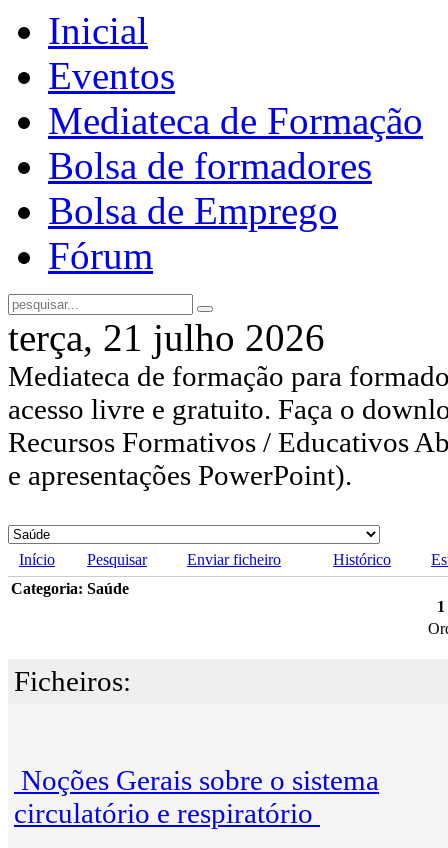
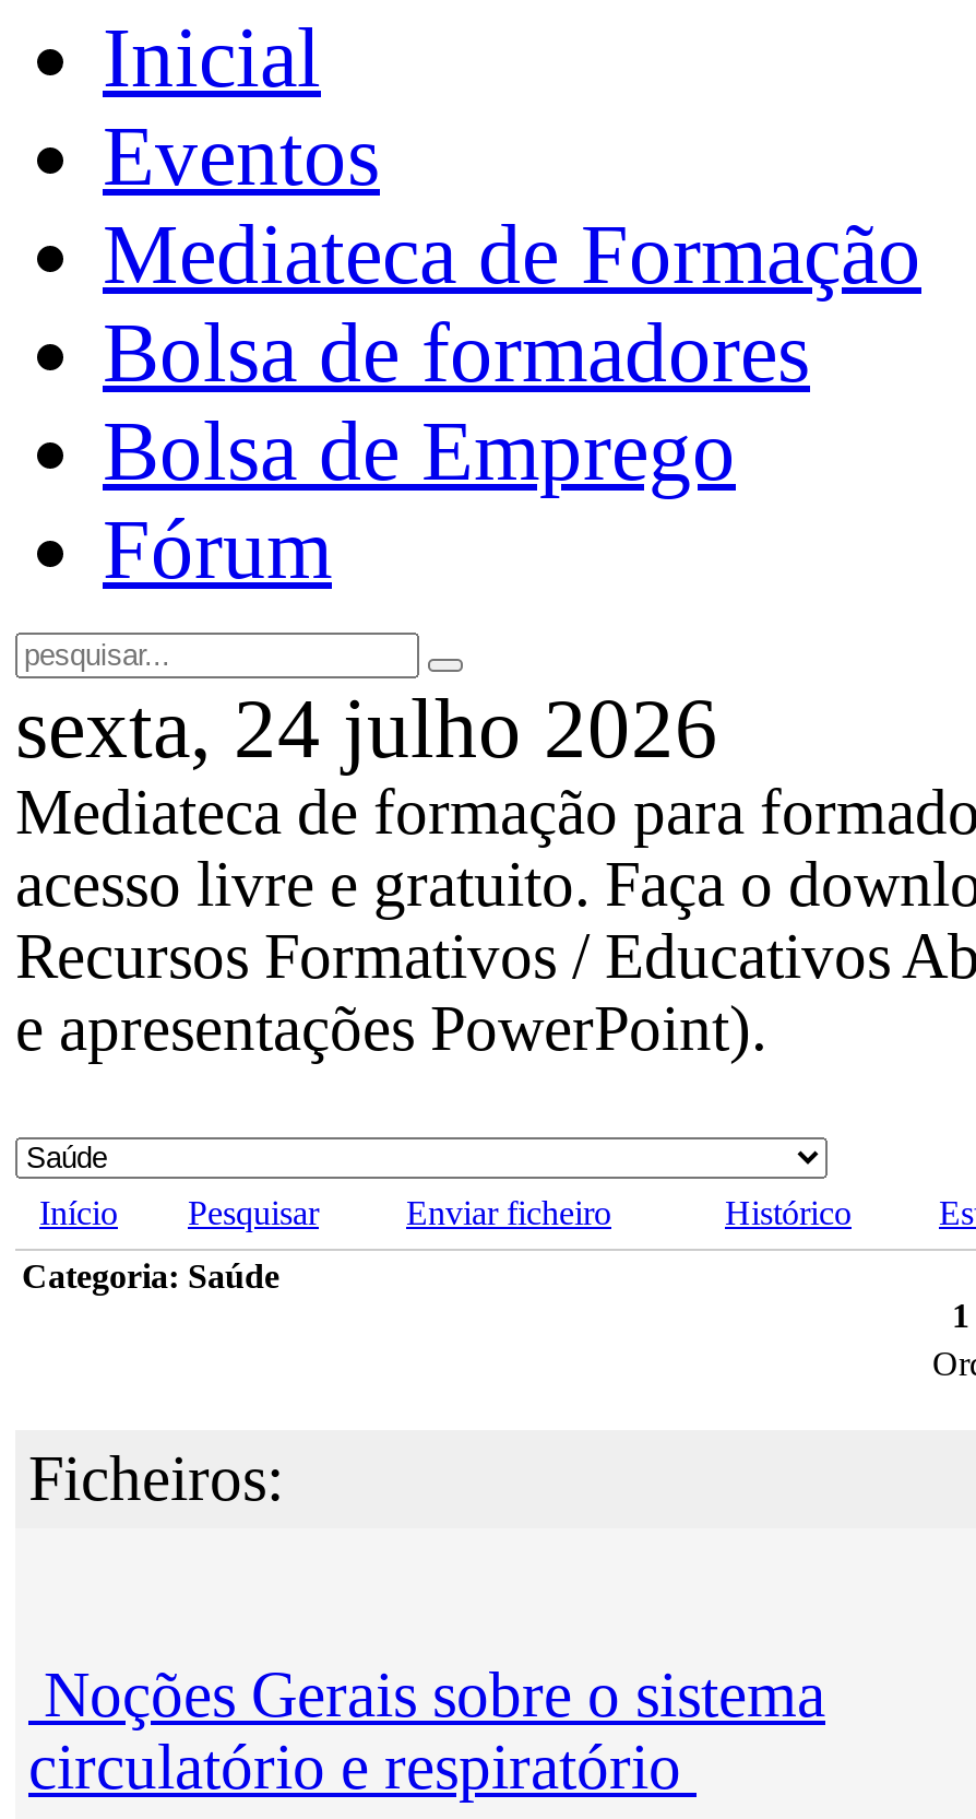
[8,316,325,359] terça, 21 julho 2026 -> [15,681,718,775] sexta, 24 julho 2026

